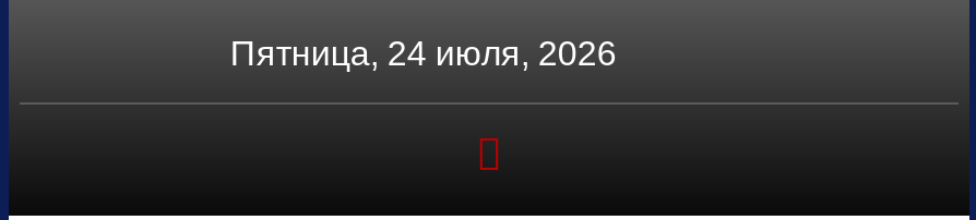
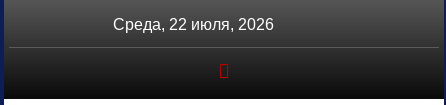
[230,35,617,72] Пятница, 24 июля, 2026 -> [113,16,274,33] Среда, 22 июля, 2026

